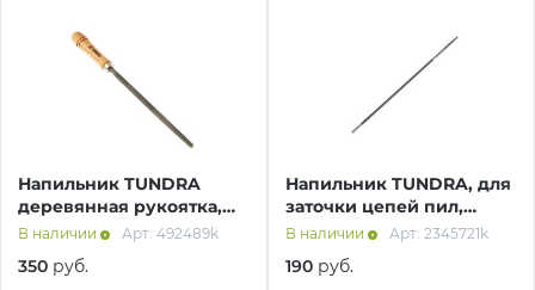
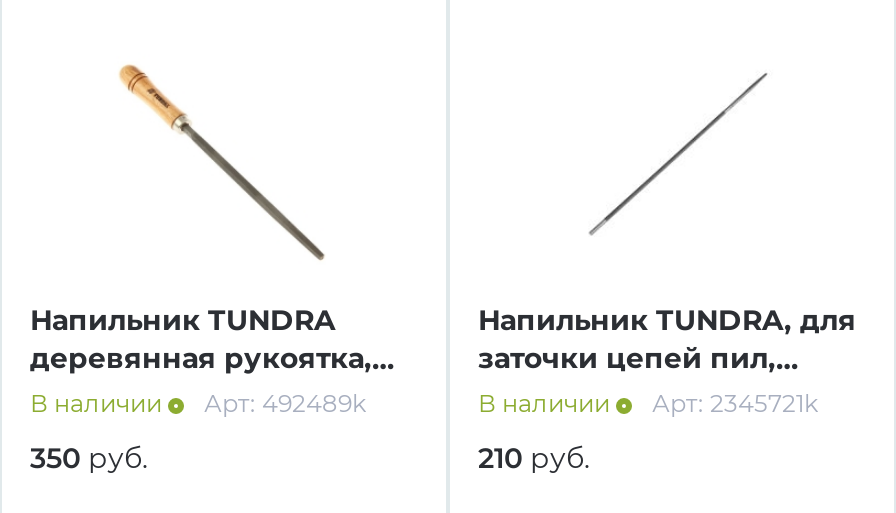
[285,256,353,277] 190 руб. -> [478,441,590,477] 210 руб.

